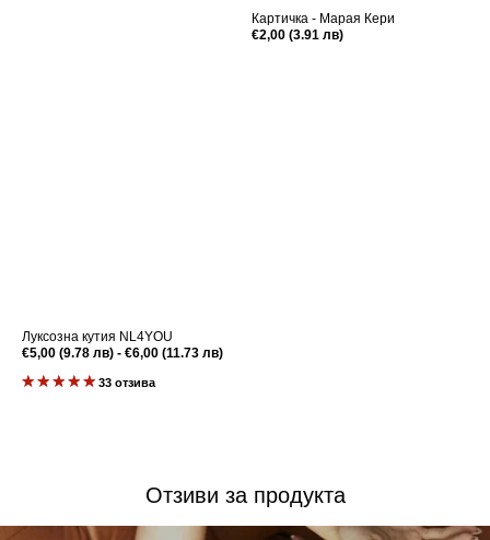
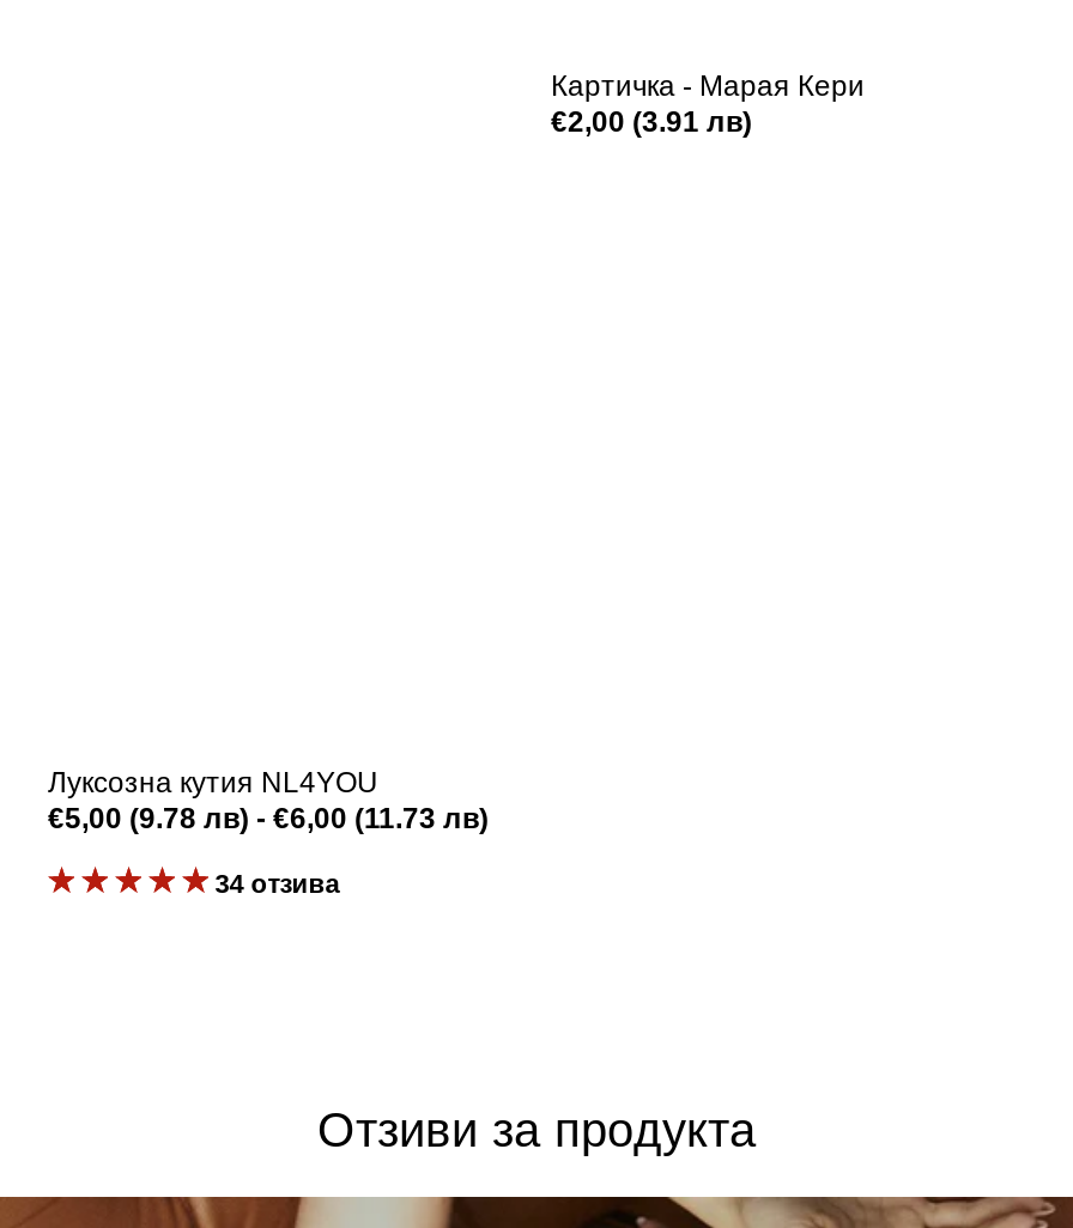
[98,376,155,389] 33 отзива -> [215,868,340,897] 34 отзива

